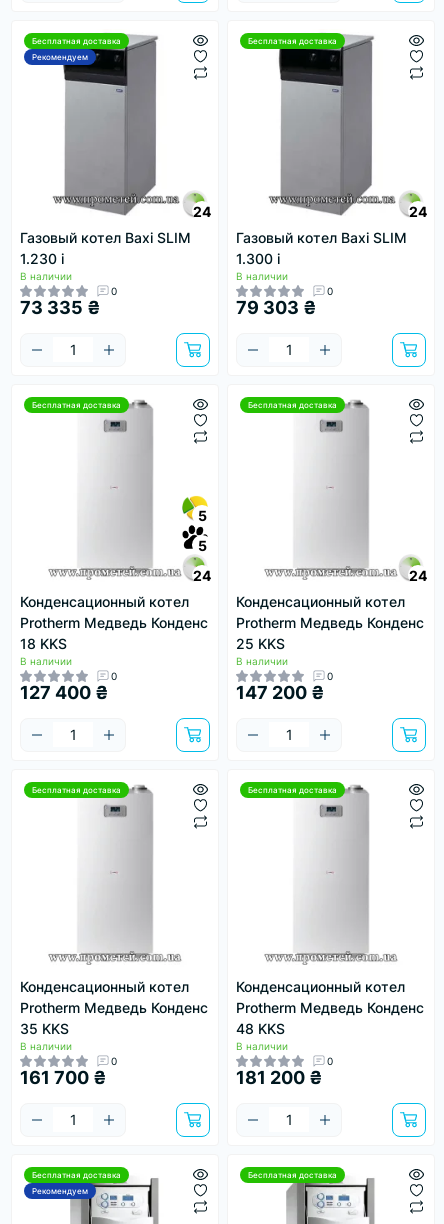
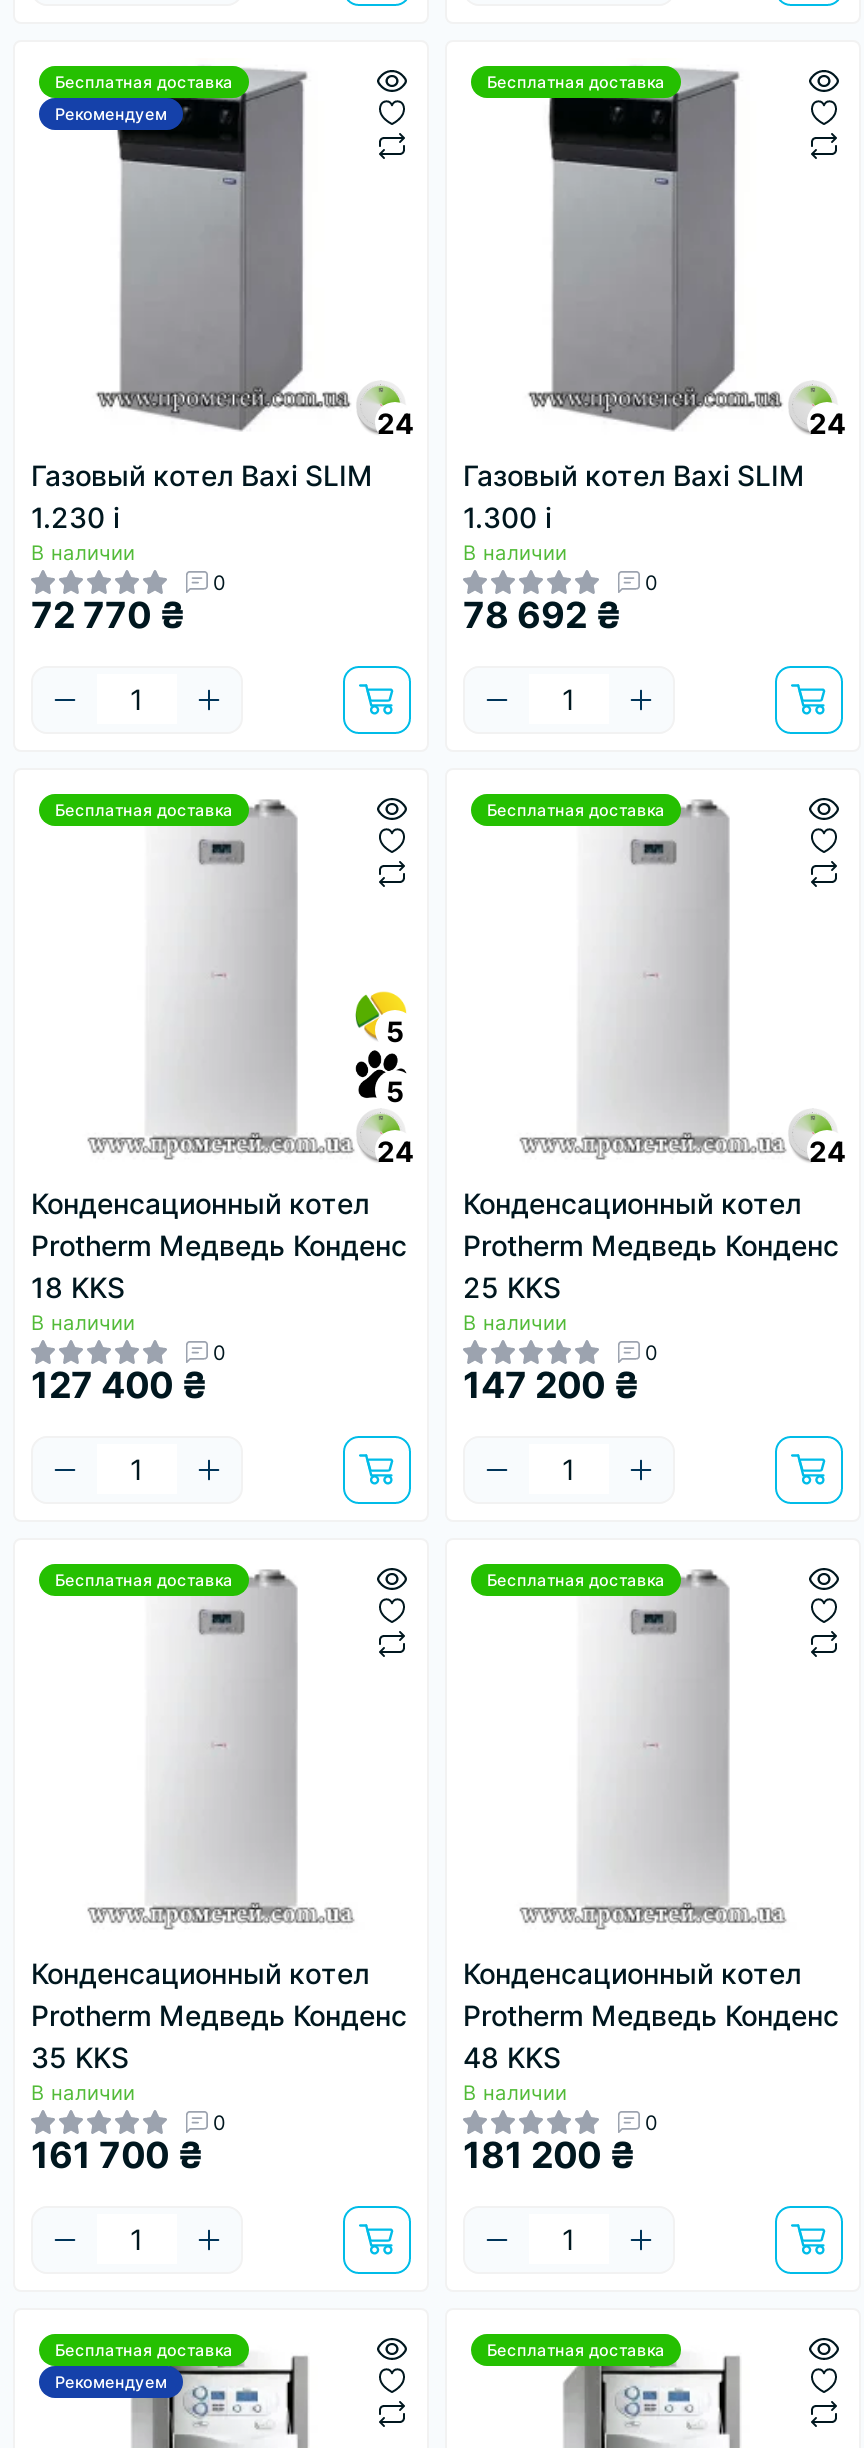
[20,297,100,318] 73 335 ₴ -> [31,594,185,636] 72 770 ₴
[236,297,316,318] 79 303 ₴ -> [463,594,621,636] 78 692 ₴

